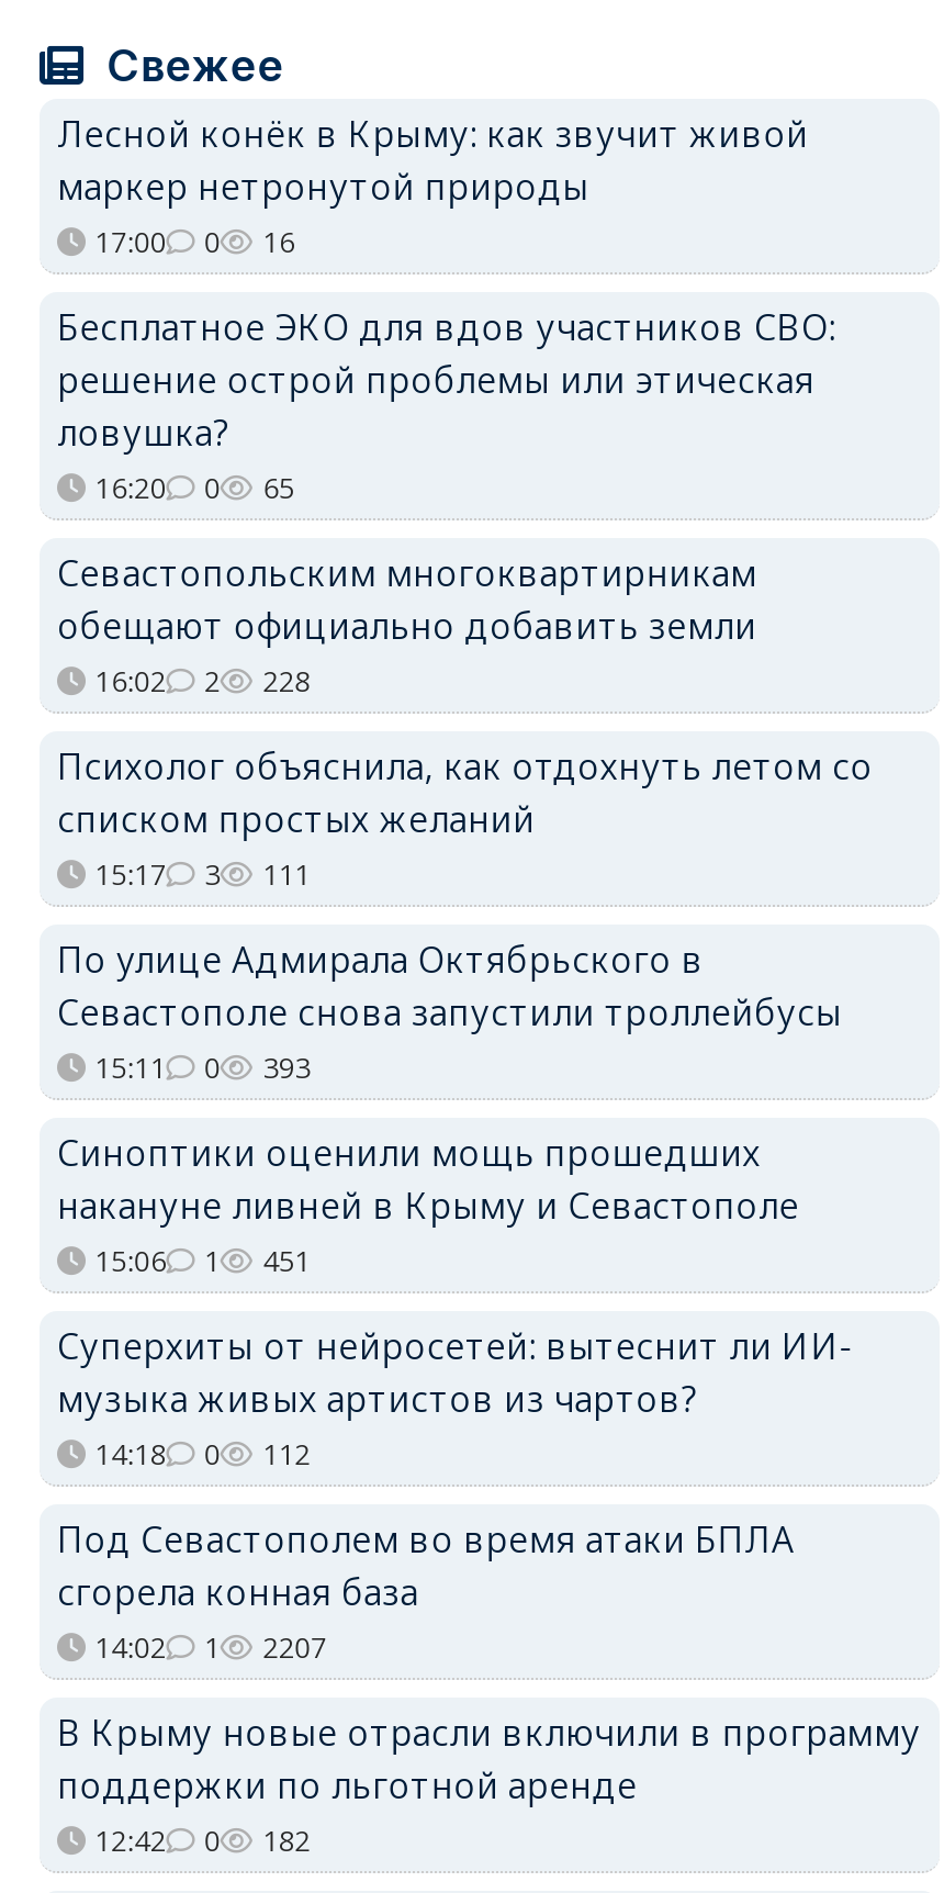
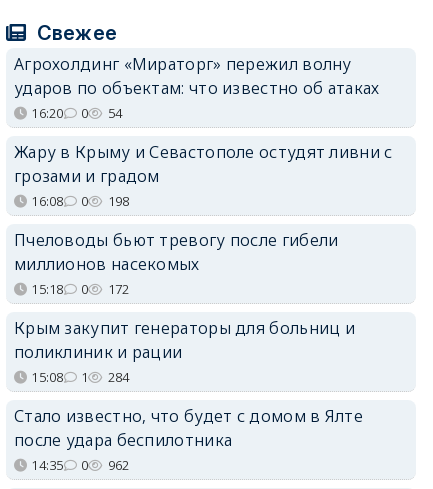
[57,109,836,456] Лесной конёк в Крыму: как звучит живой | маркер нетронутой природы | 17:00 | 0 | 16 | Бесплатное ЭКО для вдов участников СВО: | решение острой проблемы или этическая | ловушка? -> [14,53,380,99] Агрохолдинг «Мираторг» пережил волну | ударов по объектам: что известно об атаках
[57,467,873,1087] 65 | Севастопольским многоквартирникам | обещают официально добавить земли | 16:02 | 2 | 228 | Психолог объяснила, как отдохнуть летом со | списком простых желаний | 15:17 | 3 | 111 | По улице Адмирала Октябрьского в | Севастополе снова запустили троллейбусы | 15:11 -> [14,104,393,210] 54 | Жару в Крыму и Севастополе остудят ливни с | грозами и градом | 16:08
[57,1047,854,1473] 393 | Синоптики оценили мощь прошедших | накануне ливней в Крыму и Севастополе | 15:06 | 1 | 451 | Суперхиты от нейросетей: вытеснит ли ИИ- | музыка живых артистов из чартов? | 14:18 -> [14,192,338,298] 198 | Пчеловоды бьют тревогу после гибели | миллионов насекомых | 15:18
[263,1434,311,1473] 112 -> [108,280,130,298] 172
[57,1515,794,1666] Под Севастополем во время атаки БПЛА | сгорела конная база | 14:02 -> [14,317,355,386] Крым закупит генераторы для больниц и | поликлиник и рации | 15:08
[263,1627,327,1666] 2207 -> [108,368,130,386] 284
[57,1708,921,1860] В Крыму новые отрасли включили в программу | поддержки по льготной аренде | 12:42 -> [14,405,363,474] Стало известно, что будет с домом в Ялте | после удара беспилотника | 14:35
[263,1820,311,1860] 182 -> [108,456,130,474] 962

